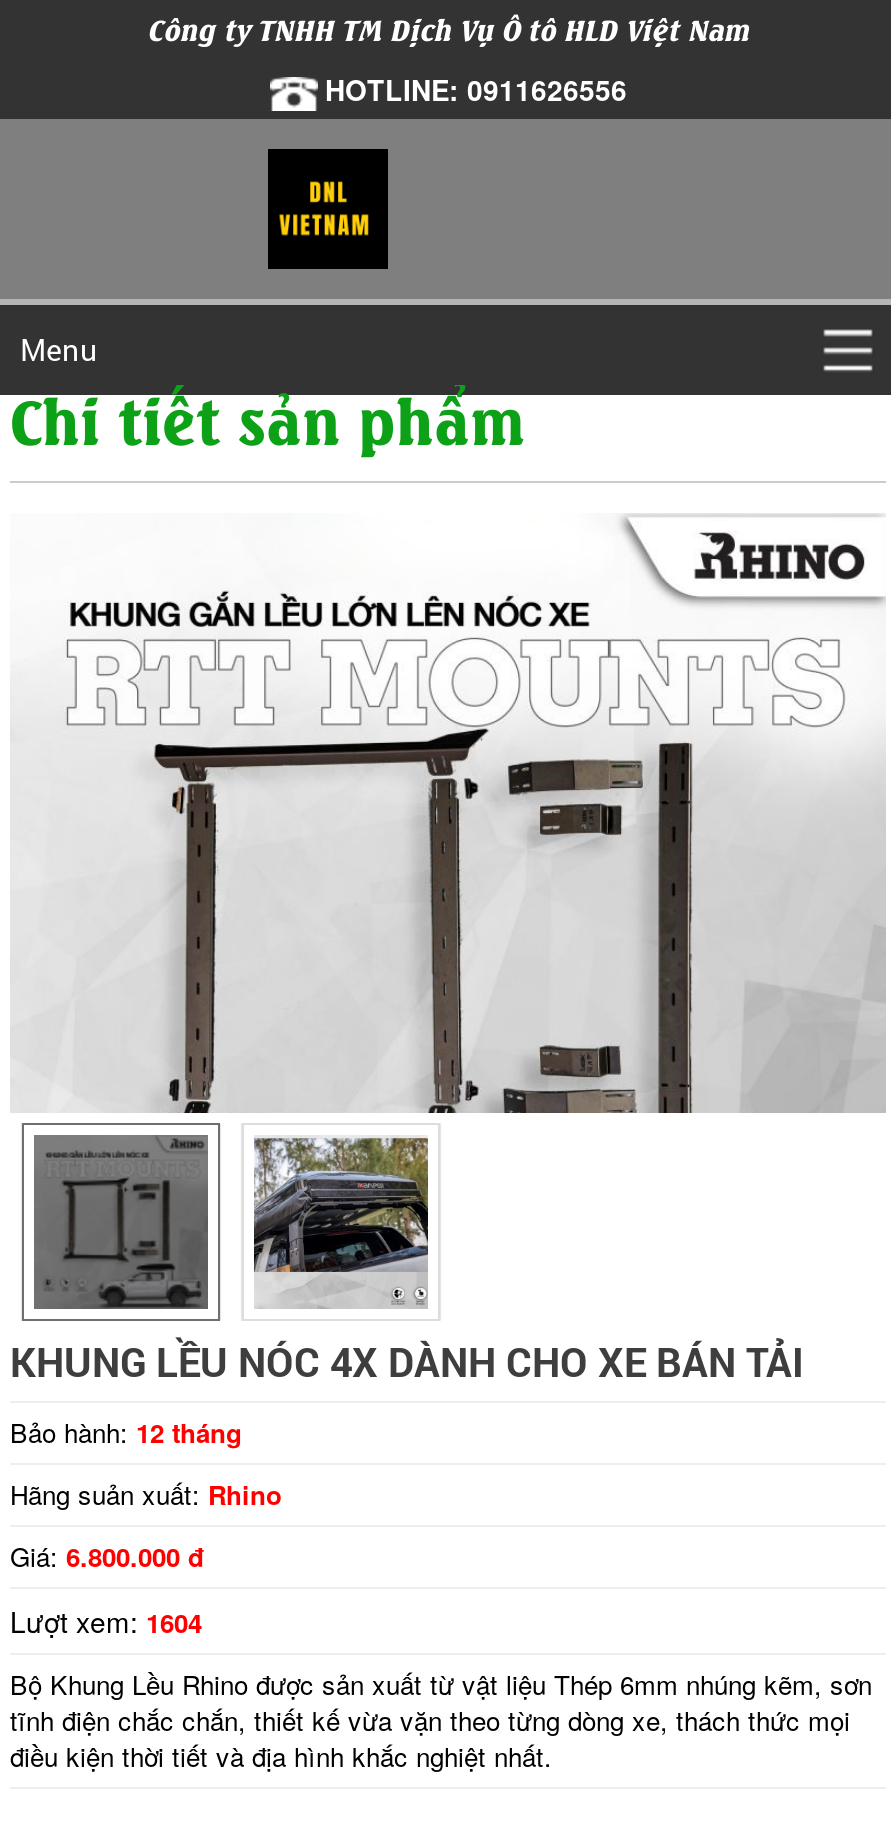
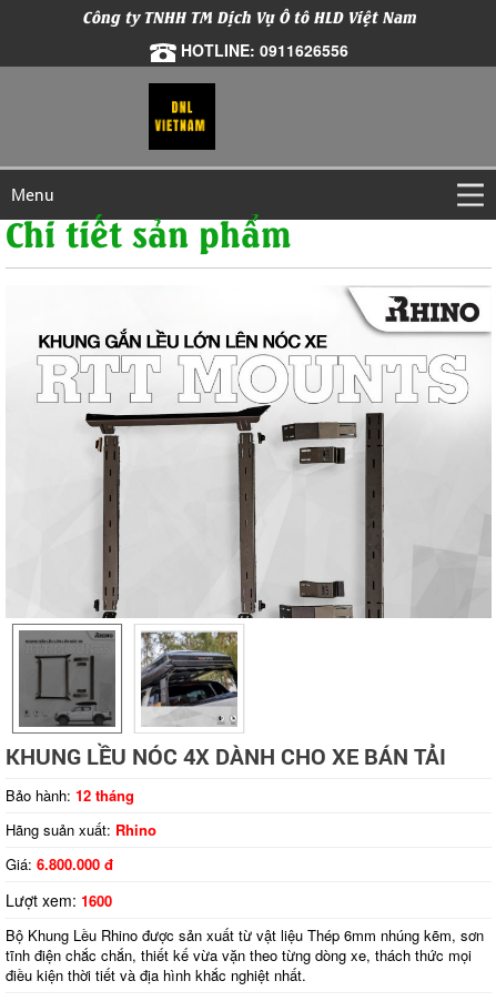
[10,1601,202,1641] Lượt xem: 1604 -> [6,889,112,911] Lượt xem: 1600

